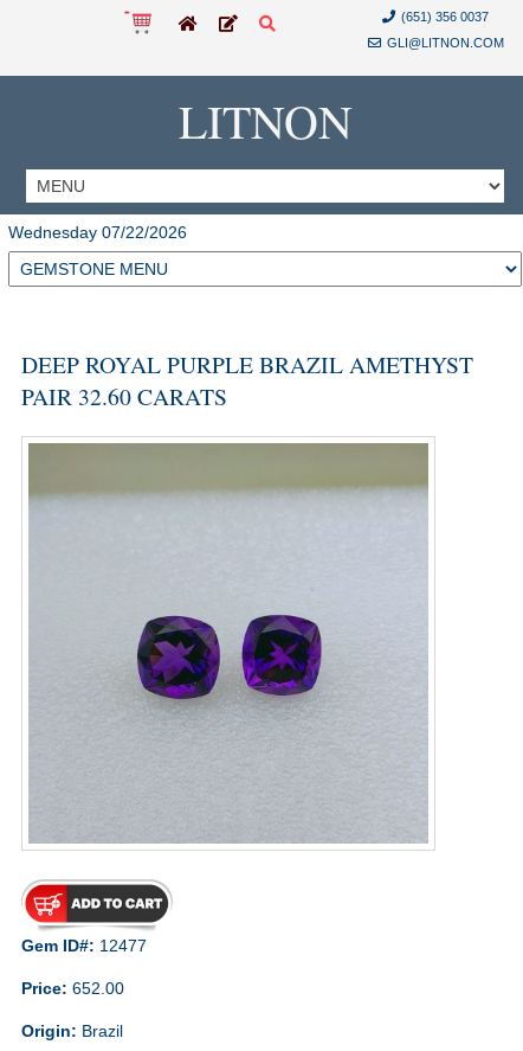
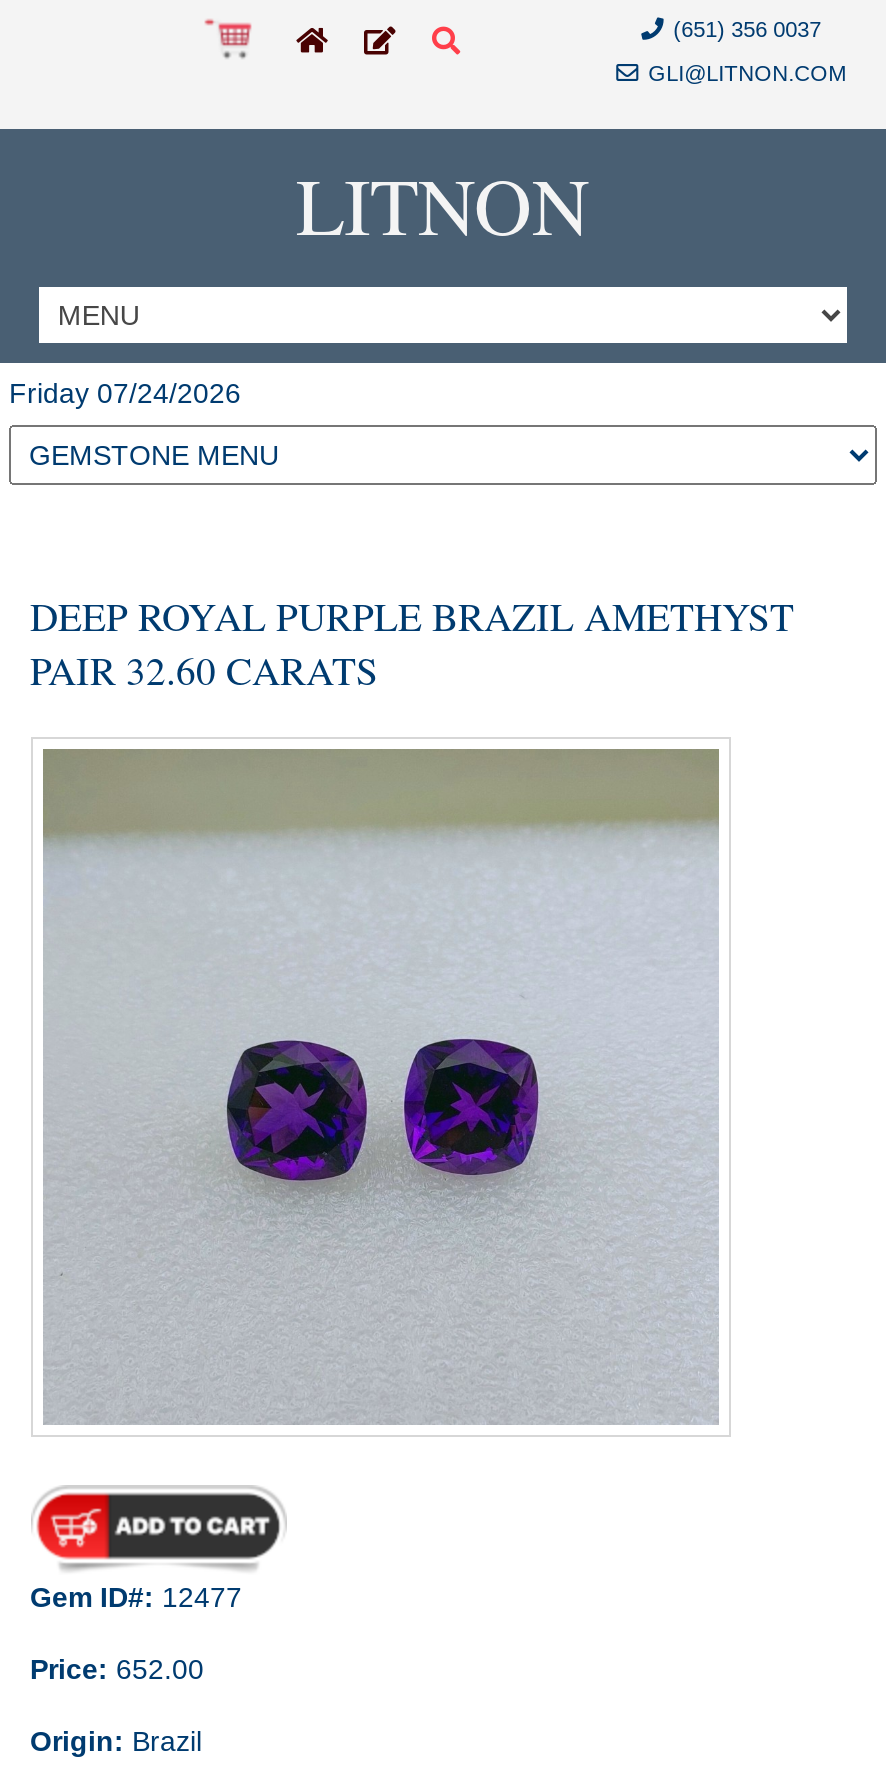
[8,223,187,242] Wednesday 07/22/2026 -> [9,377,241,409] Friday 07/24/2026

